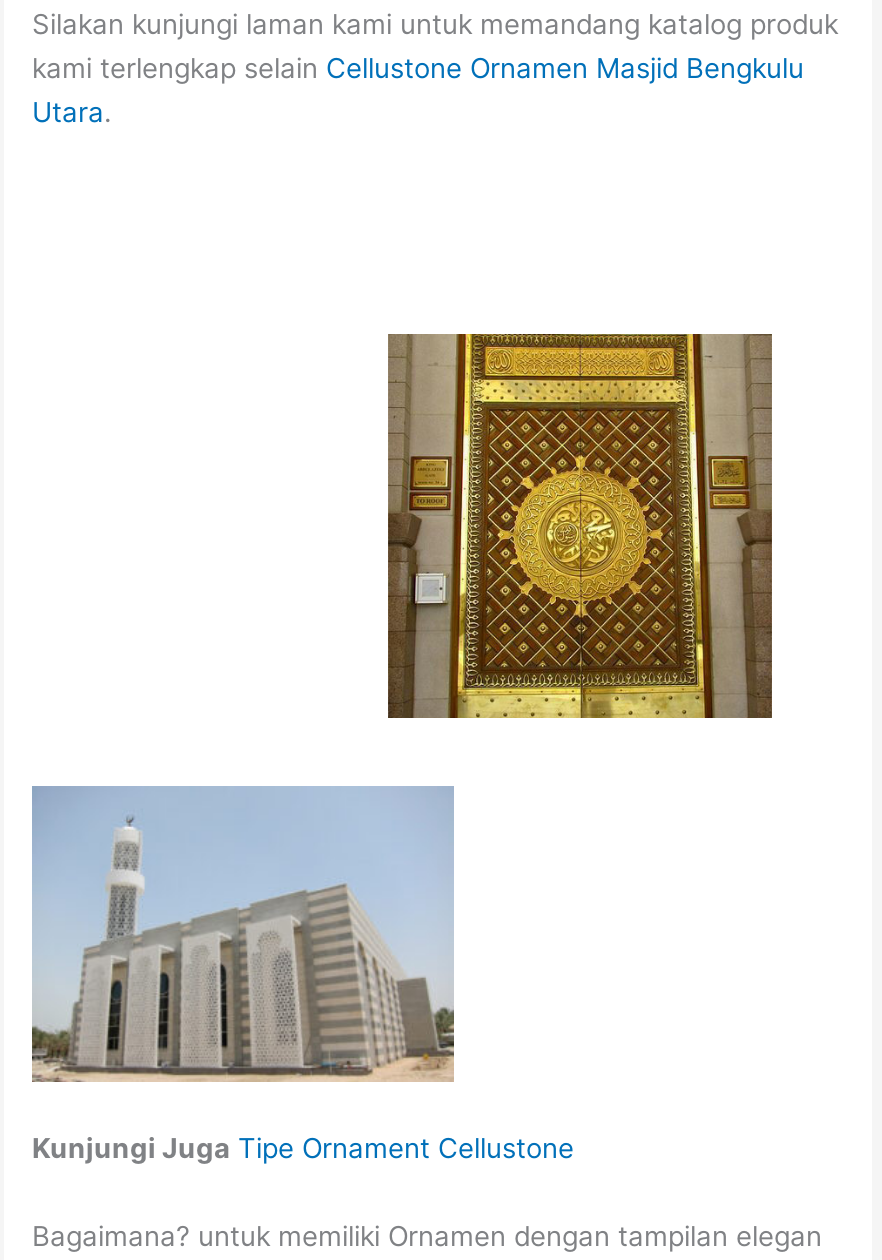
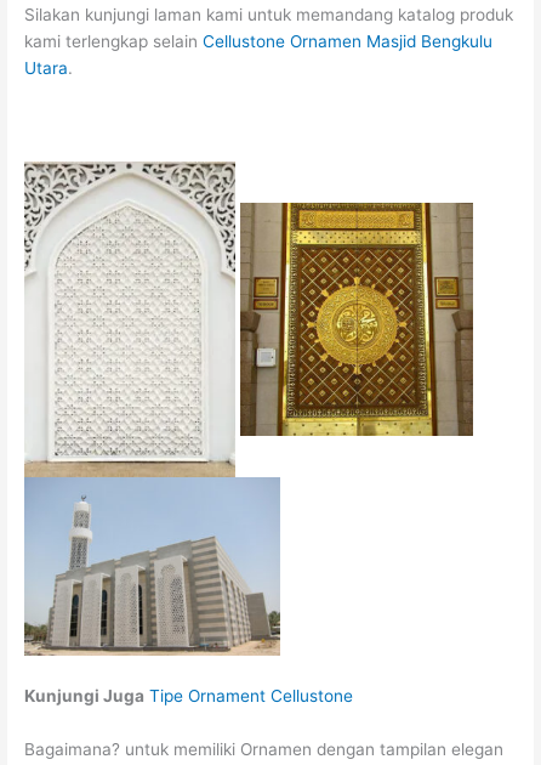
none -> [23,161,237,478] [image]

